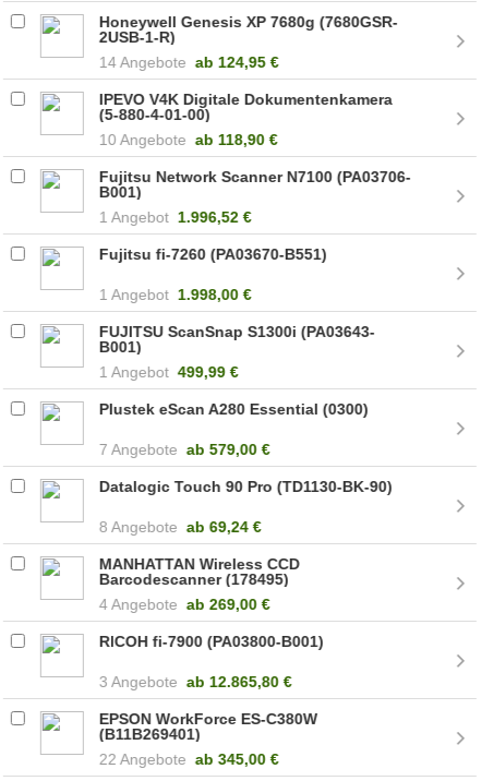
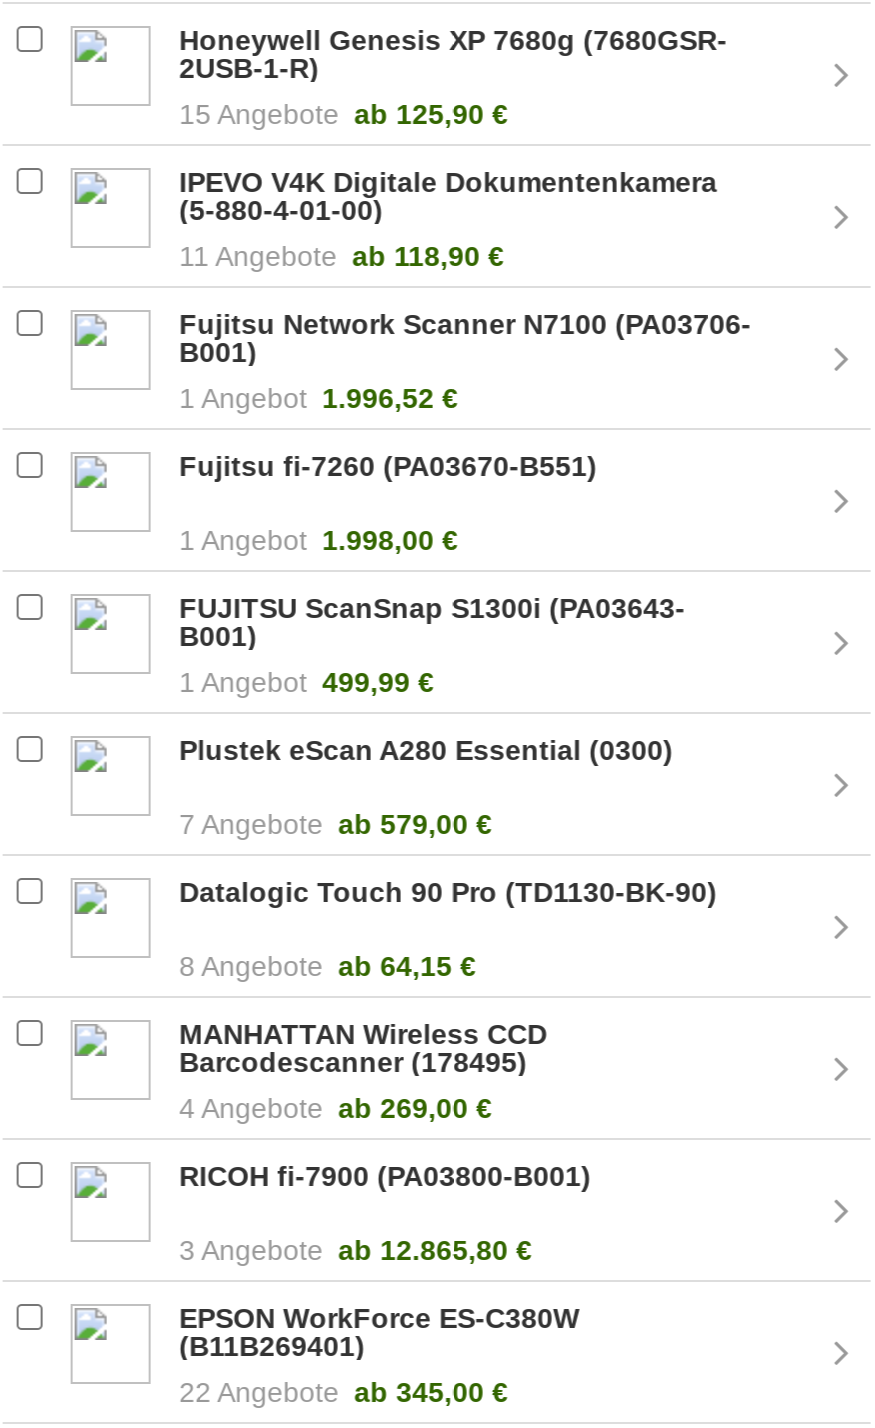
[99,53,279,70] 14 Angebote ab 124,95 € -> [179,97,508,129] 15 Angebote ab 125,90 €
[99,130,278,148] 10 Angebote ab 118,90 € -> [179,239,504,271] 11 Angebote ab 118,90 €
[99,518,261,535] 8 Angebote ab 69,24 € -> [179,949,476,981] 8 Angebote ab 64,15 €

